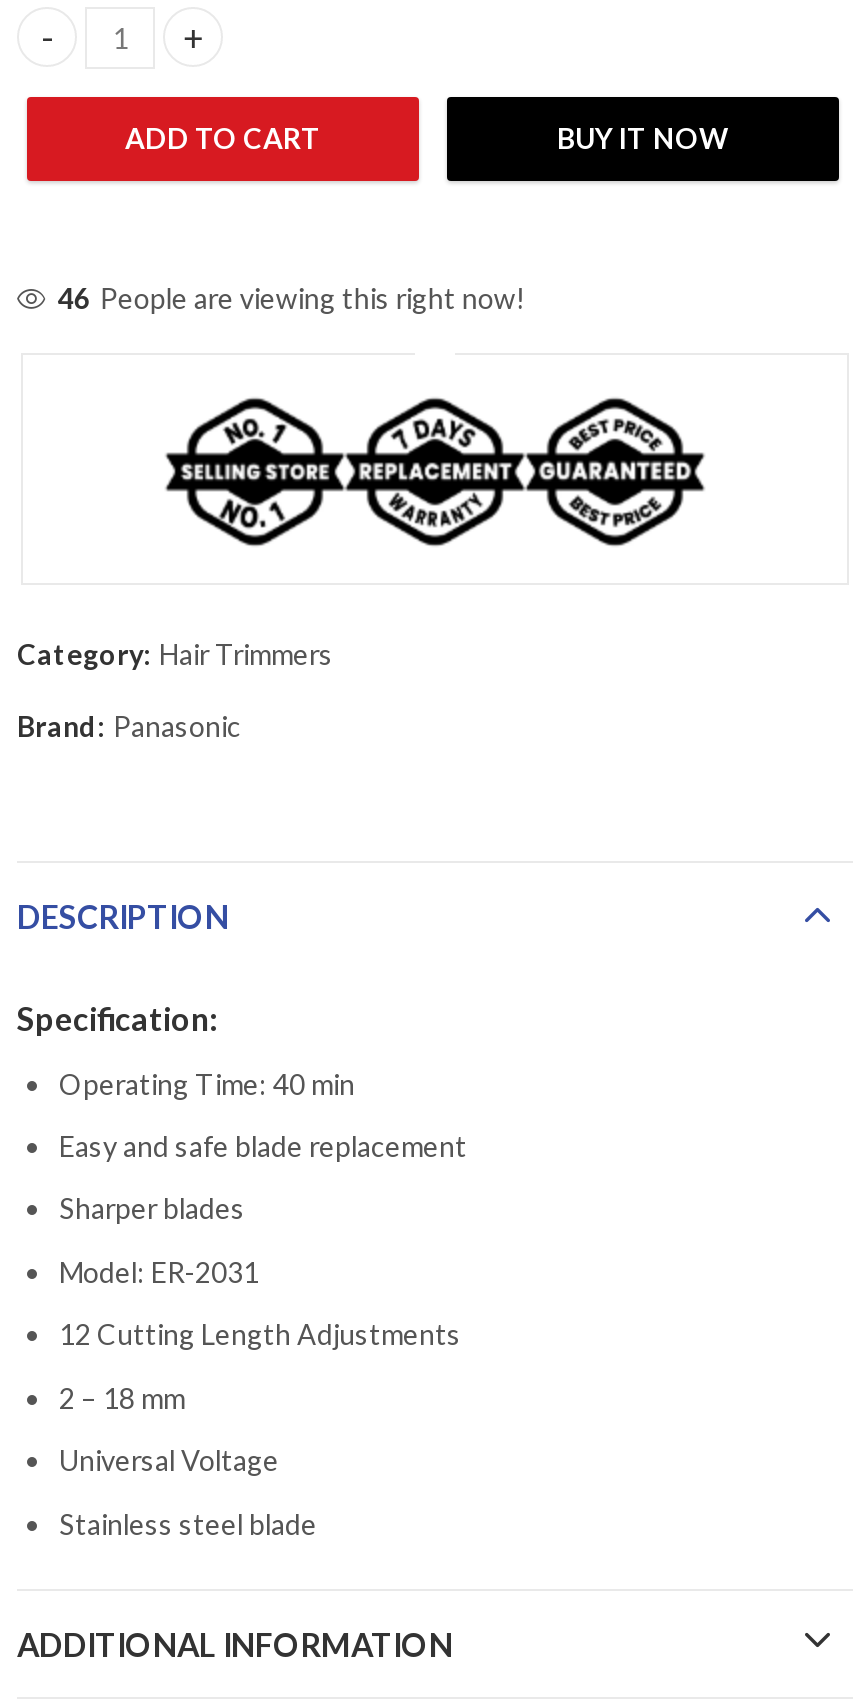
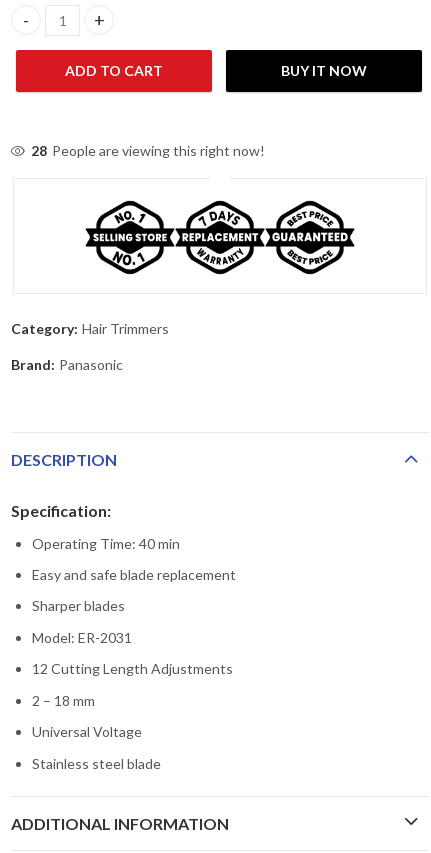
[58,280,526,314] 46 People are viewing this right now! -> [31,142,265,159] 28 People are viewing this right now!

